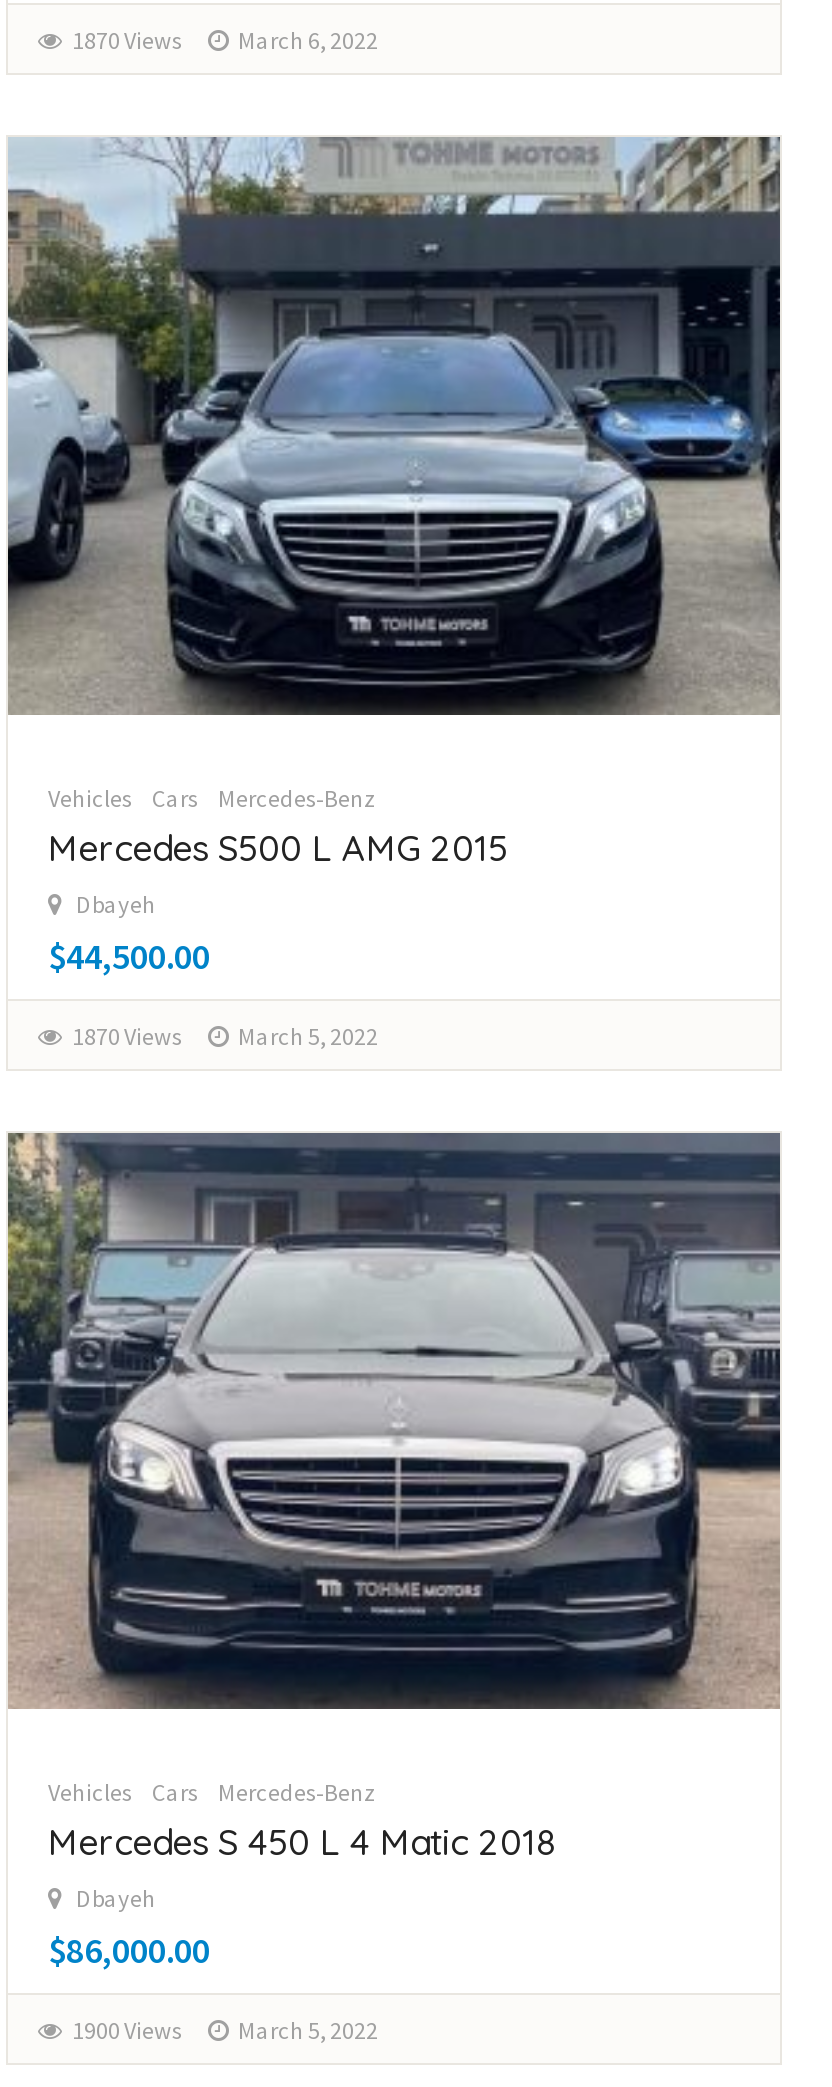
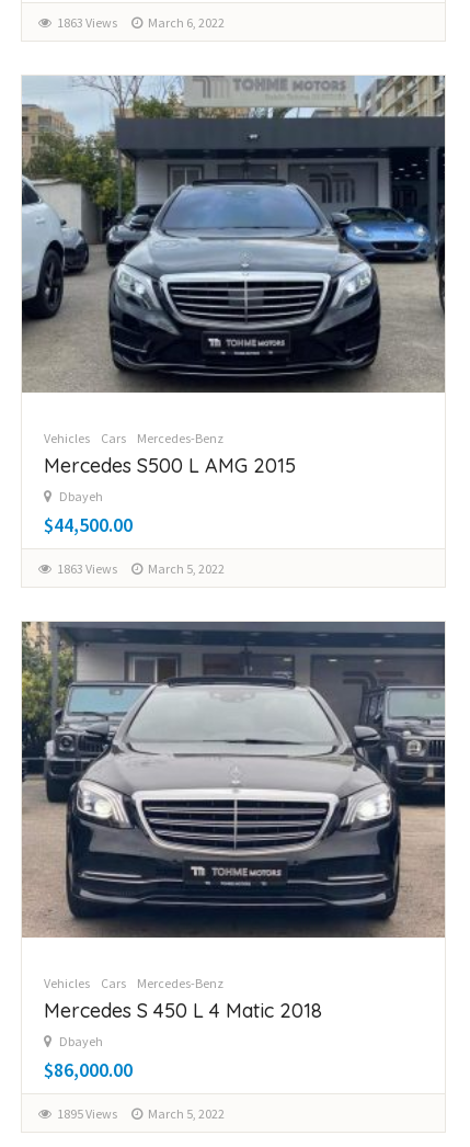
[72,25,378,55] 1870 Views March 6, 2022 -> [57,14,225,31] 1863 Views March 6, 2022
[72,1020,378,1050] 1870 Views March 5, 2022 -> [57,560,225,576] 1863 Views March 5, 2022
[72,2016,378,2046] 1900 Views March 5, 2022 -> [57,1106,225,1122] 1895 Views March 5, 2022

